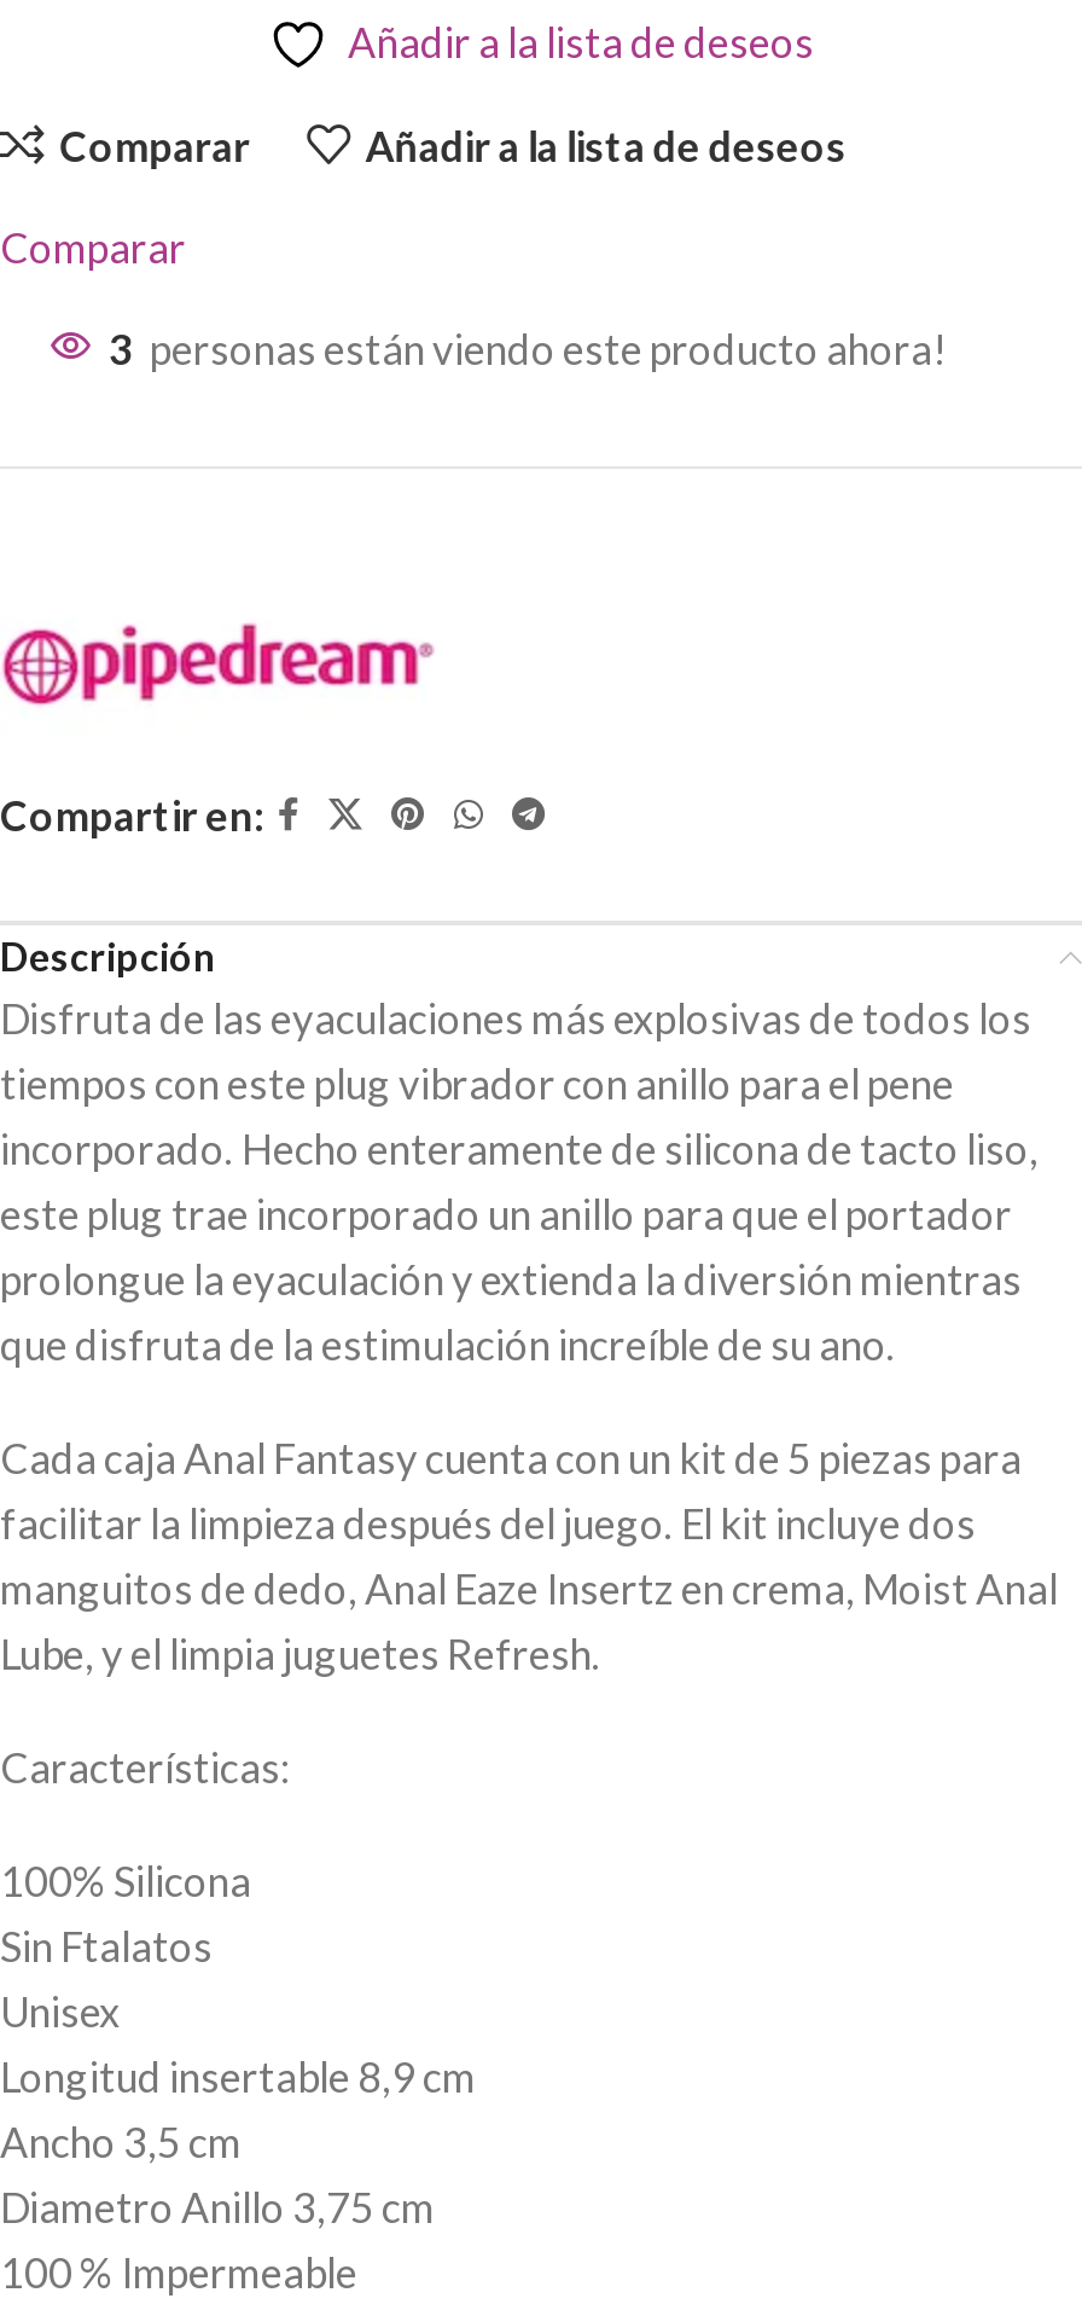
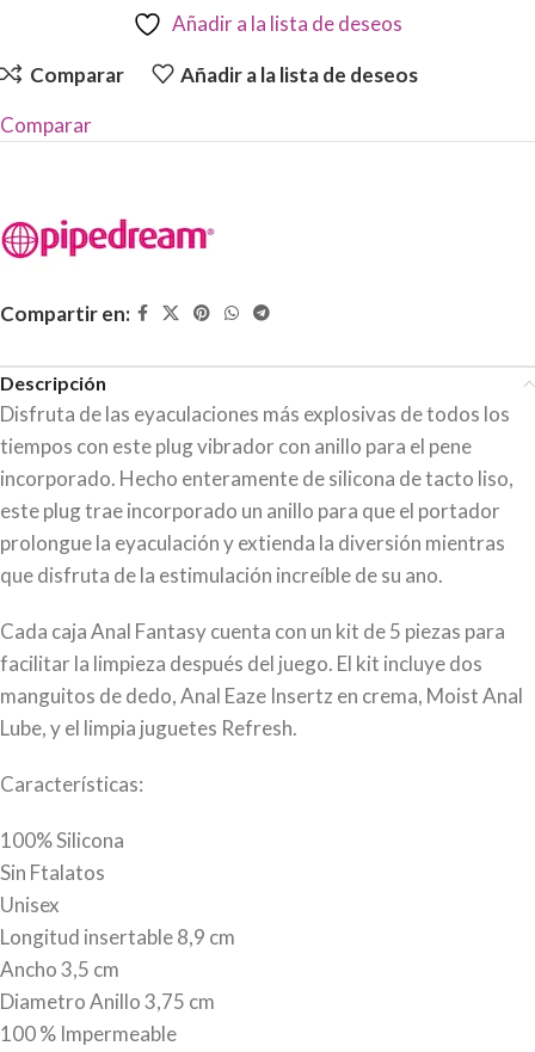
[109,325,947,375] 3 personas están viendo este producto ahora! -> none

